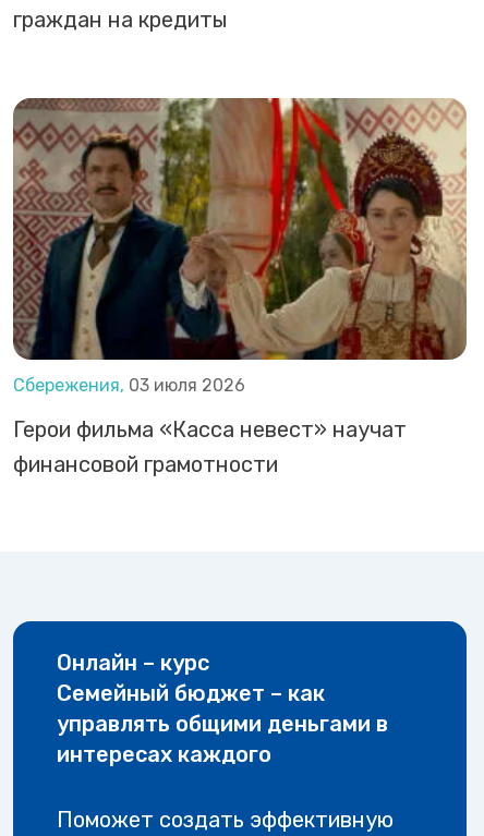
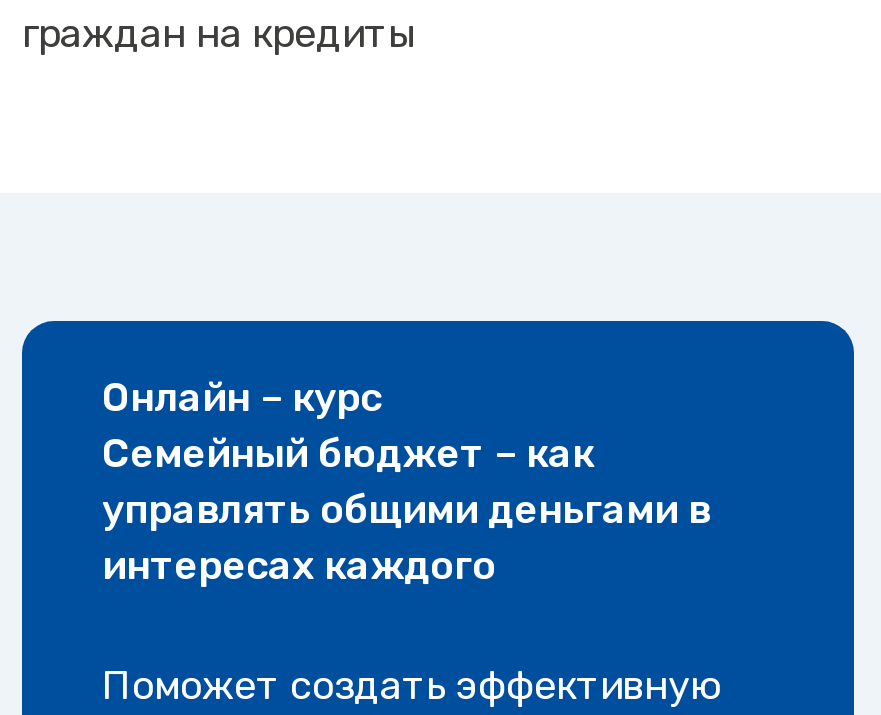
[12,97,468,478] [image] | Сбережения, 03 июля 2026 | Герои фильма «Касса невест» научат | финансовой грамотности -> none

